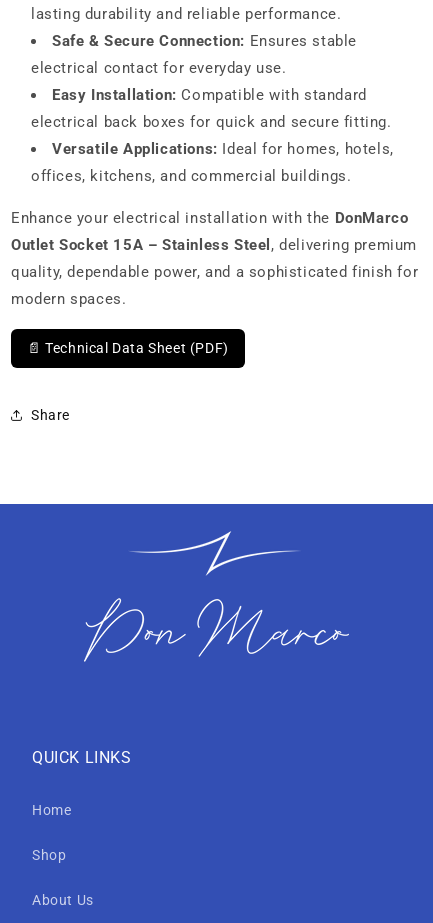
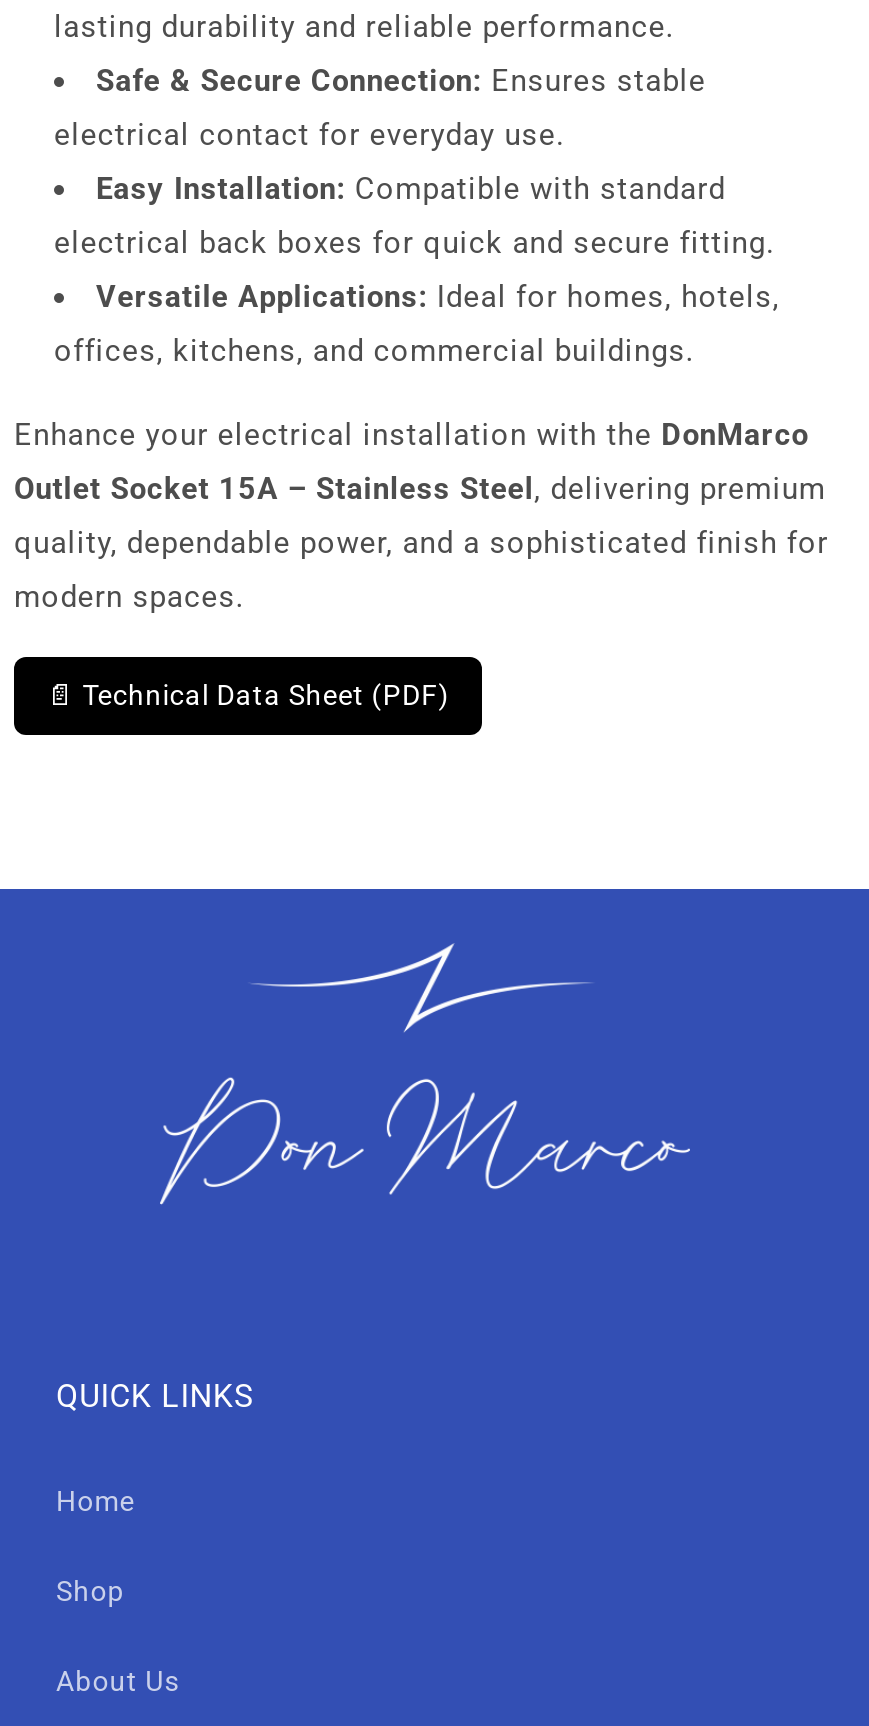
[31,406,70,422] Share -> none

